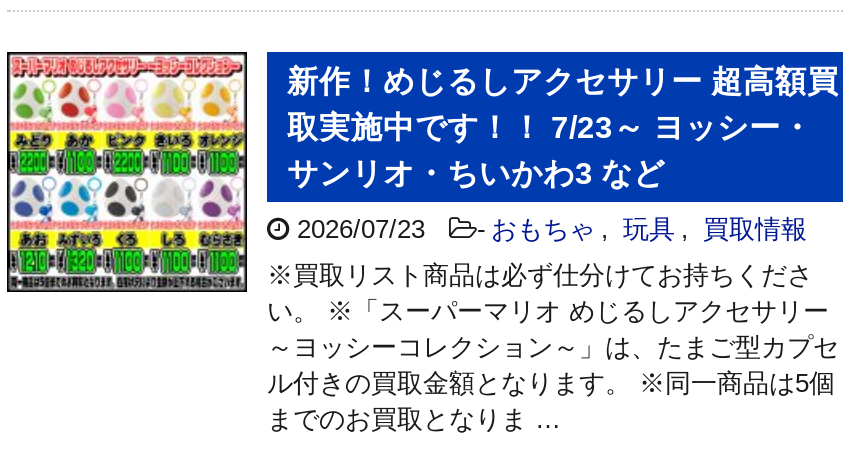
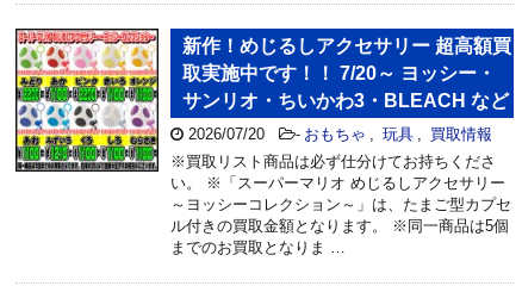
[287,110,813,190] 取実施中です！！ 7/23～ ヨッシー・ | サンリオ・ちいかわ3 など -> [182,63,509,111] 取実施中です！！ 7/20～ ヨッシー・ | サンリオ・ちいかわ3・BLEACH など
[289,214,807,244] 2026/07/23 - おもちゃ , 玩具 , 買取情報 -> [184,125,492,143] 2026/07/20 - おもちゃ , 玩具 , 買取情報

